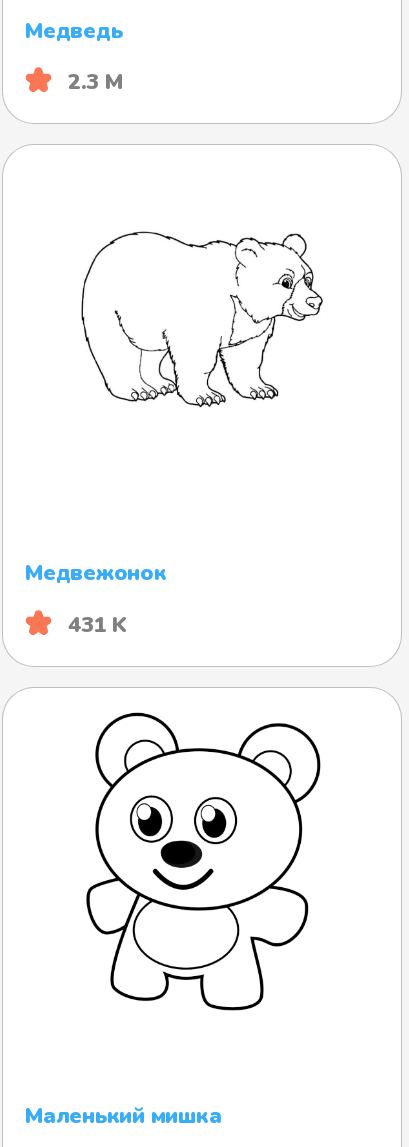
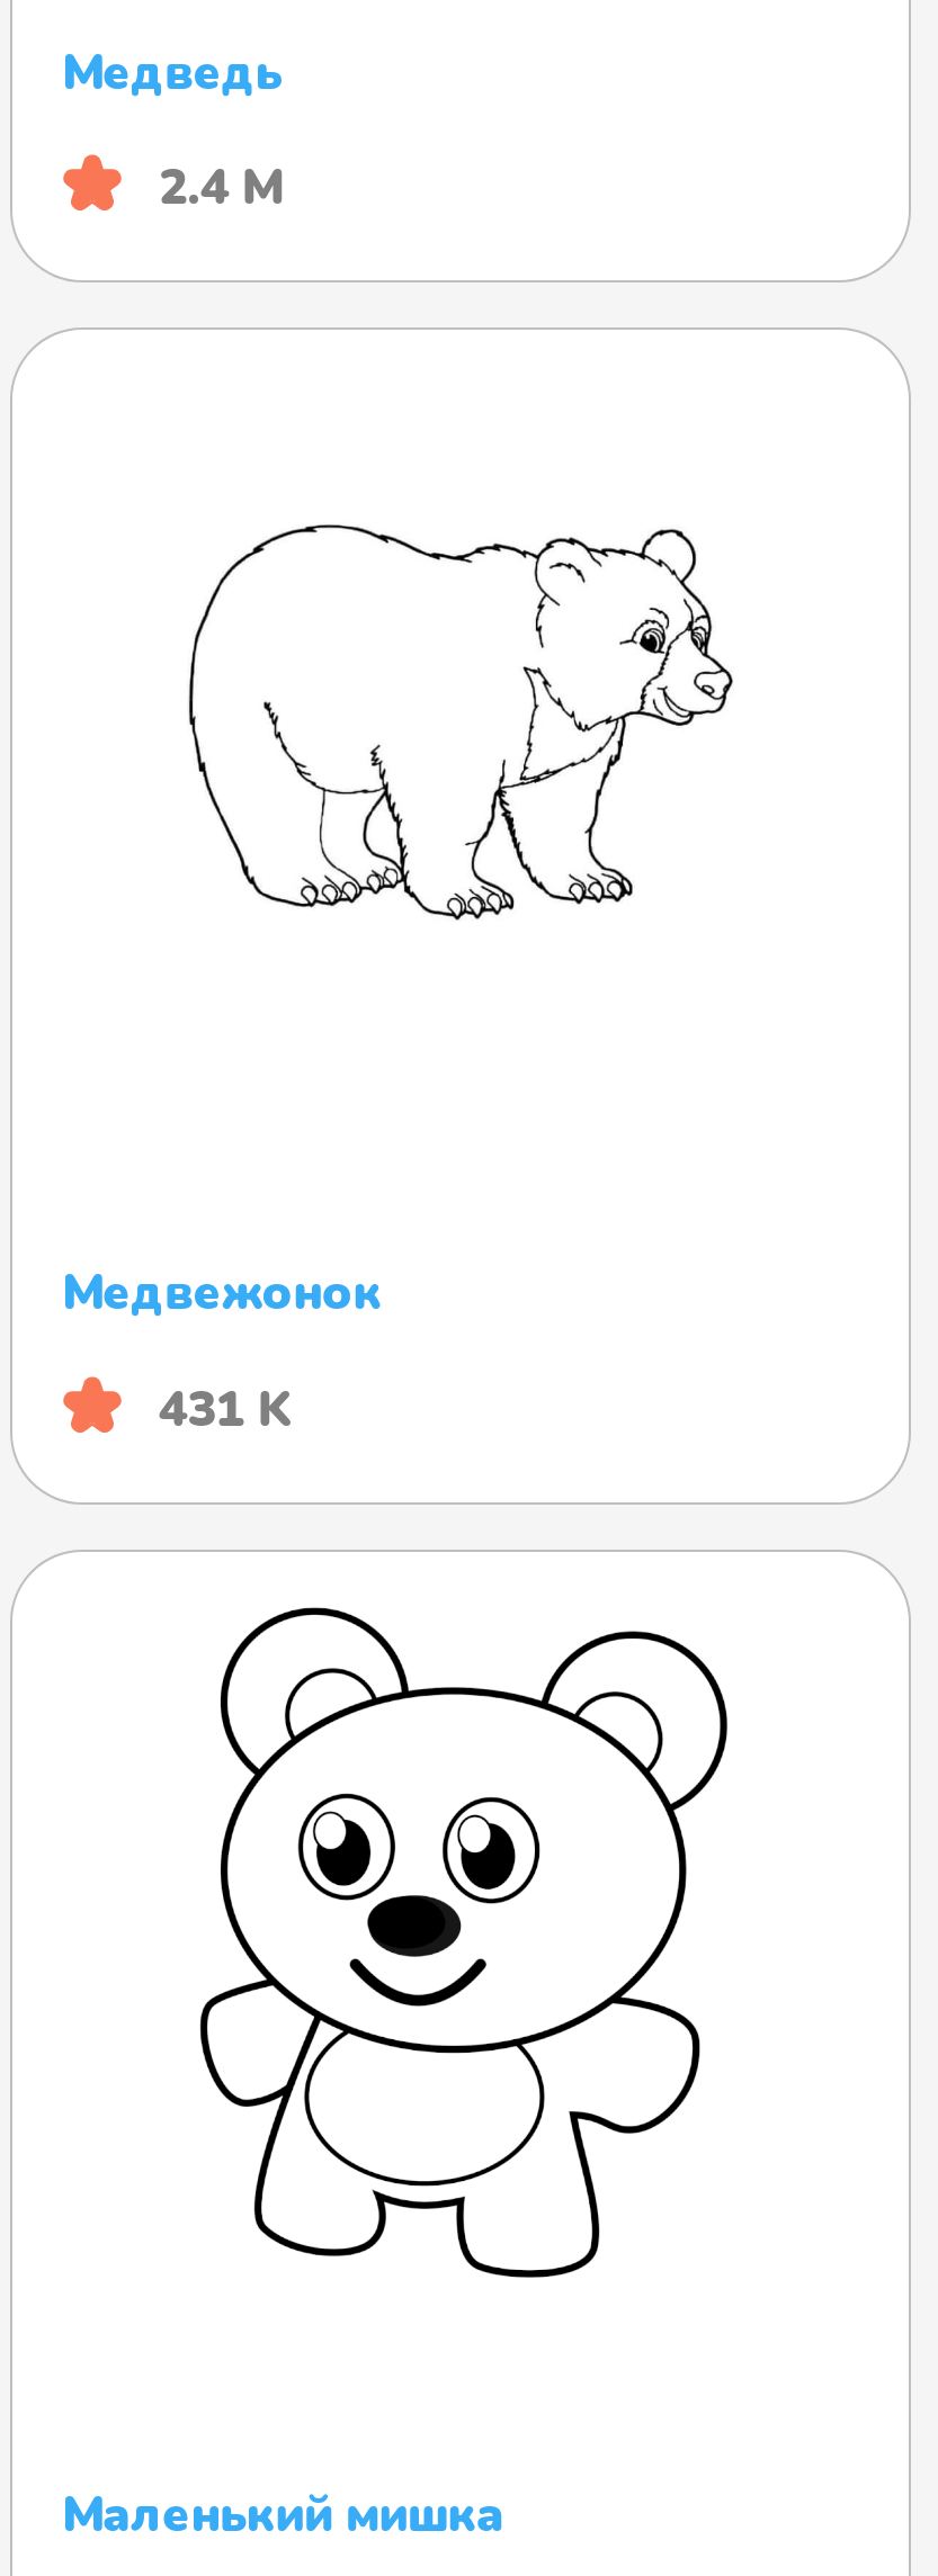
[62,68,123,98] 2.3 М -> [145,156,282,223] 2.4 М

